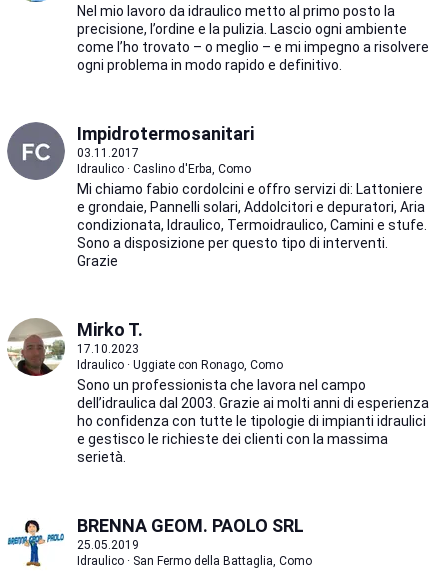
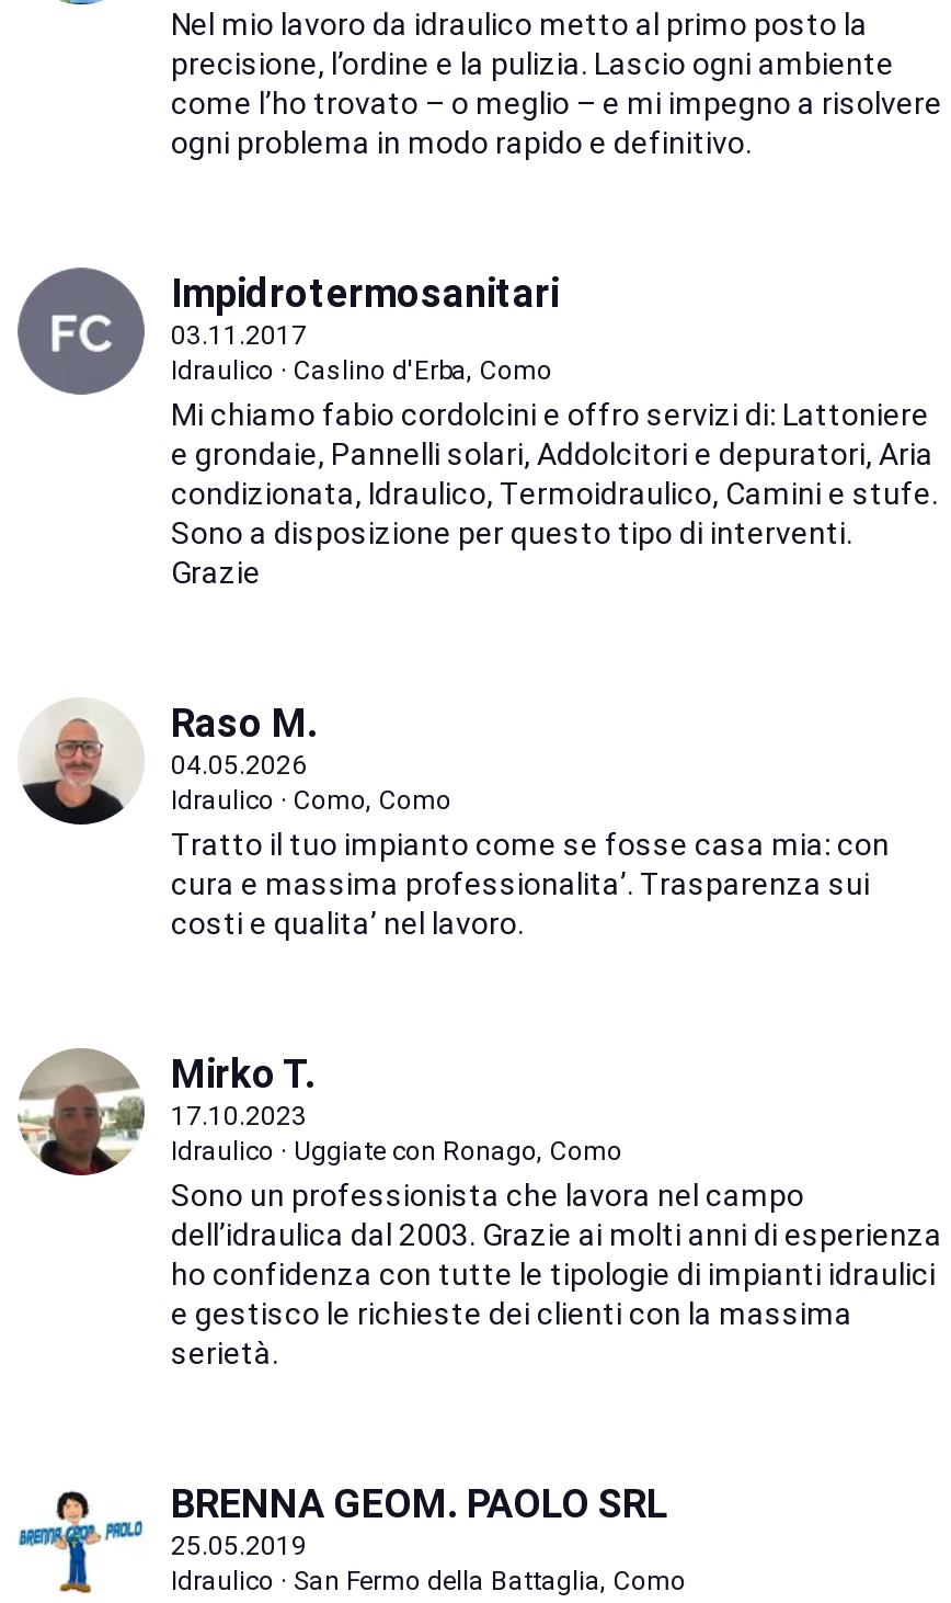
none -> [20,699,890,940] [image] | Raso M. | 04.05.2026 | Idraulico · Como, Como | Tratto il tuo impianto come se fosse casa mia: con | cura e massima professionalita’. Trasparenza sui | costi e qualita’ nel lavoro.

